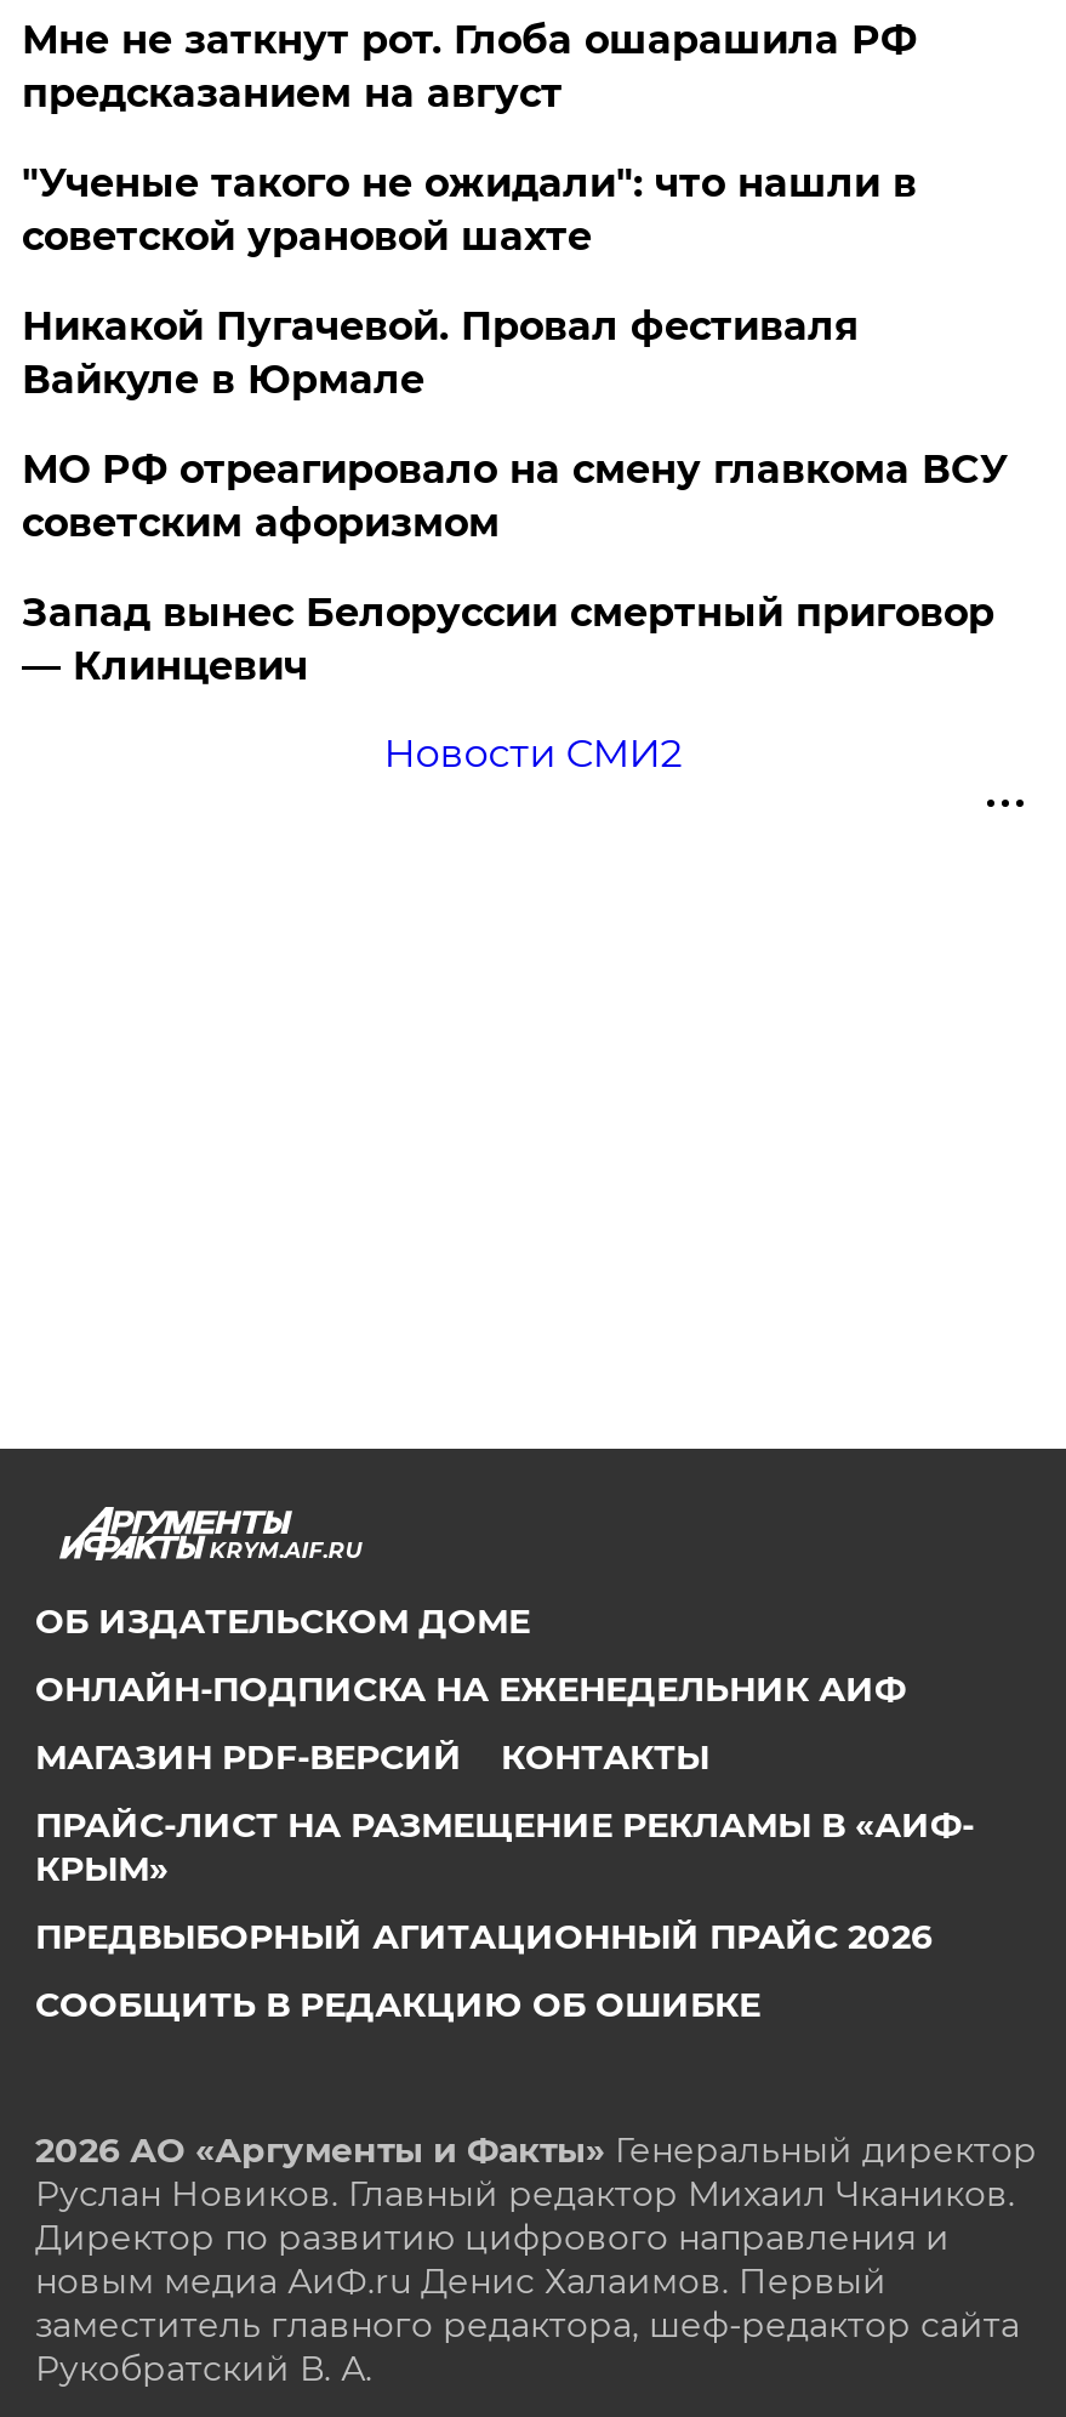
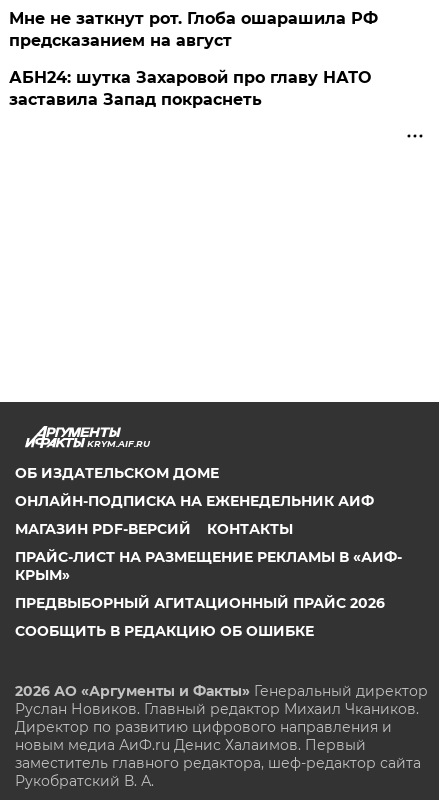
[22,160,1009,776] "Ученые такого не ожидали": что нашли в | советской урановой шахте | Никакой Пугачевой. Провал фестиваля | Вайкуле в Юрмале | МО РФ отреагировало на смену главкома ВСУ | советским афоризмом | Запад вынес Белоруссии смертный приговор | — Клинцевич | Новости СМИ2 -> [9,68,371,109] АБН24: шутка Захаровой про главу НАТО | заставила Запад покраснеть

